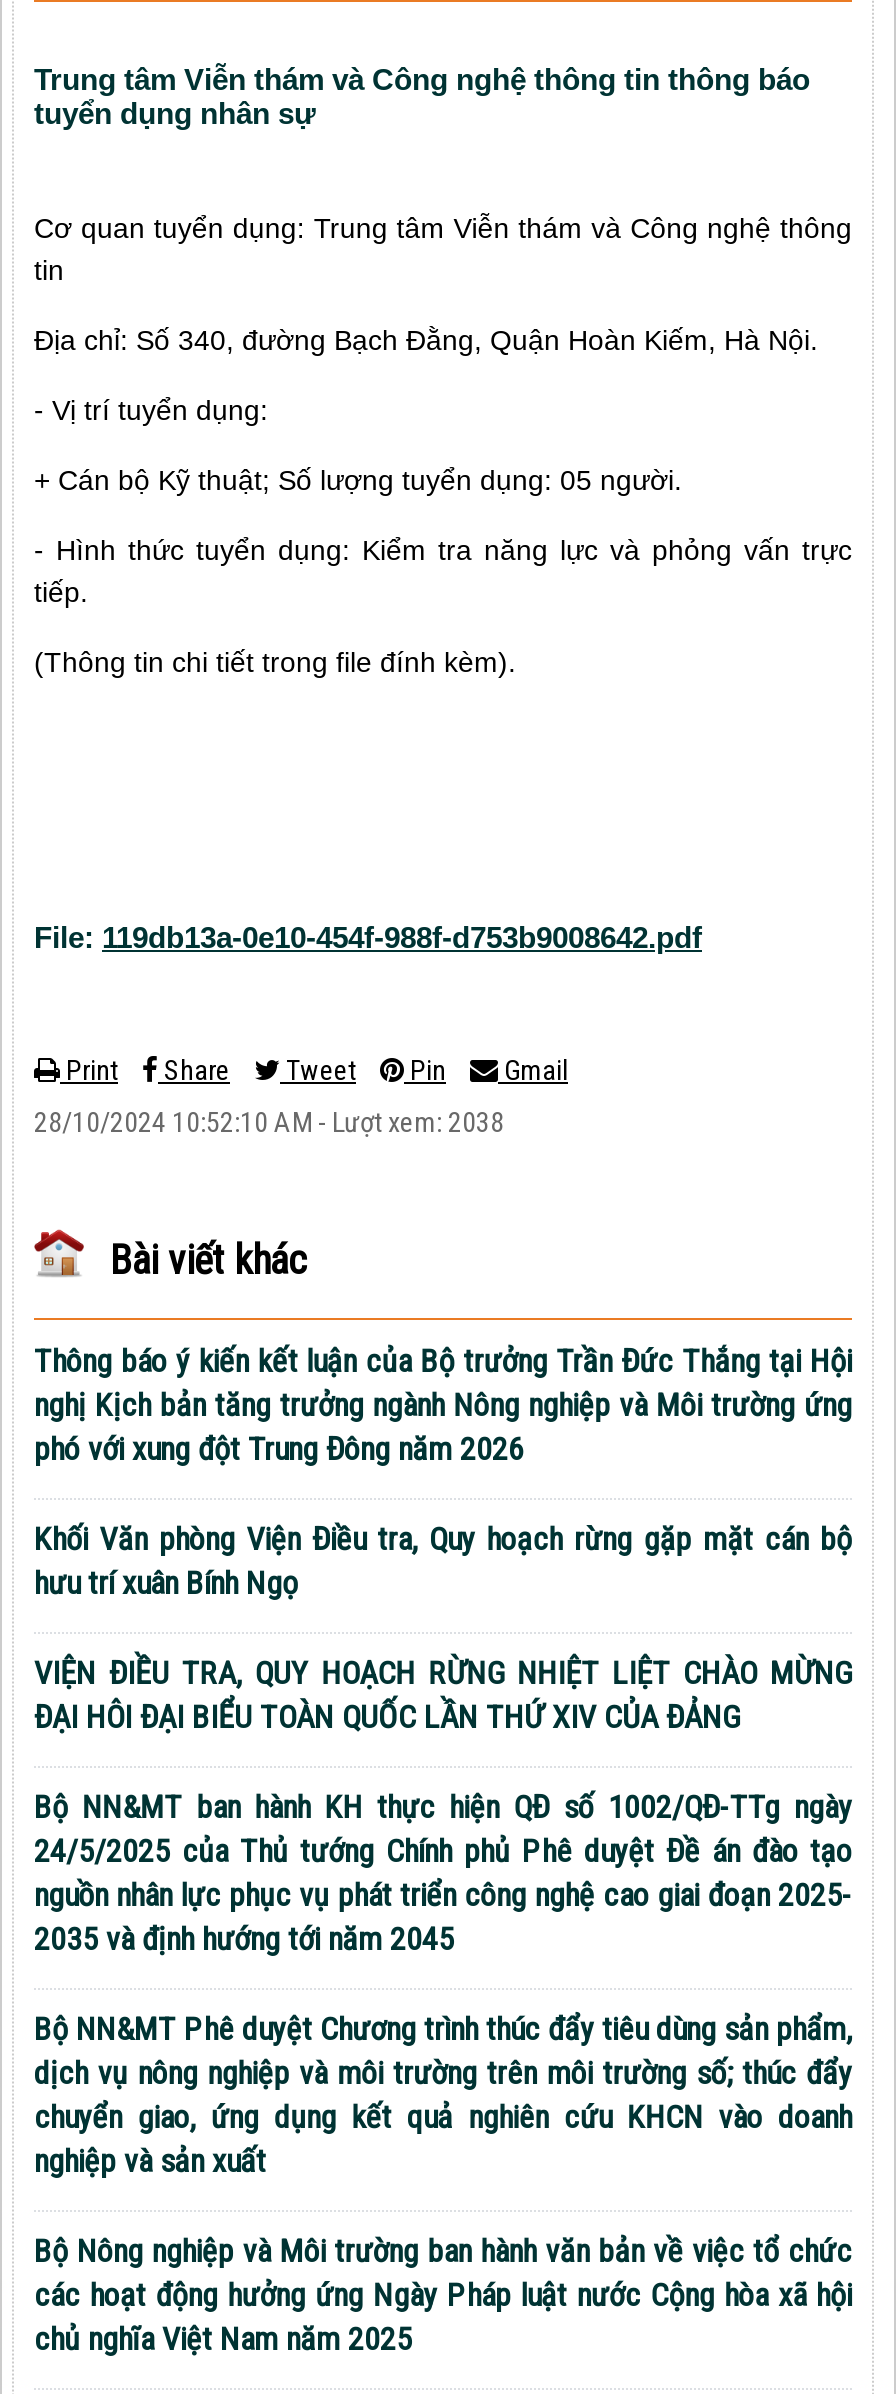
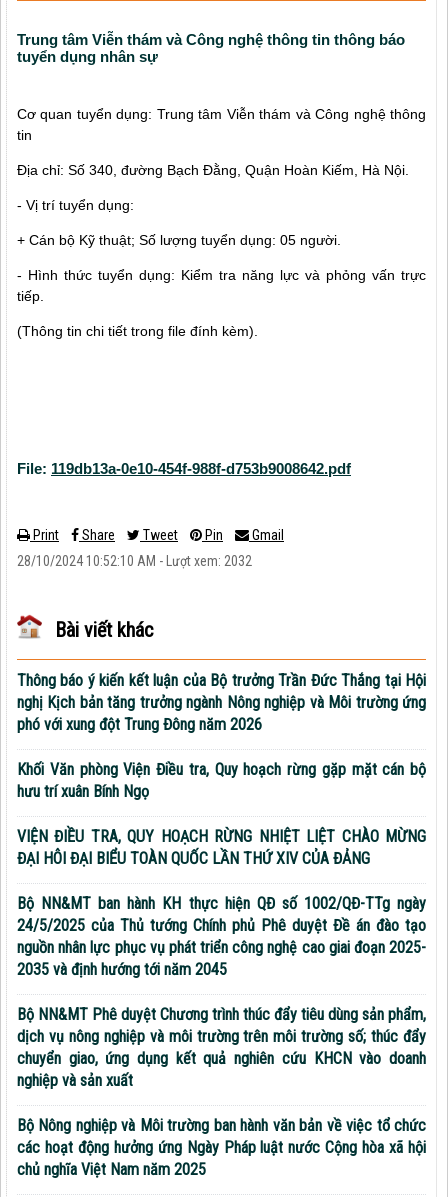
[34,1106,504,1138] 28/10/2024 10:52:10 AM - Lượt xem: 2038 -> [17,553,252,569] 28/10/2024 10:52:10 AM - Lượt xem: 2032

